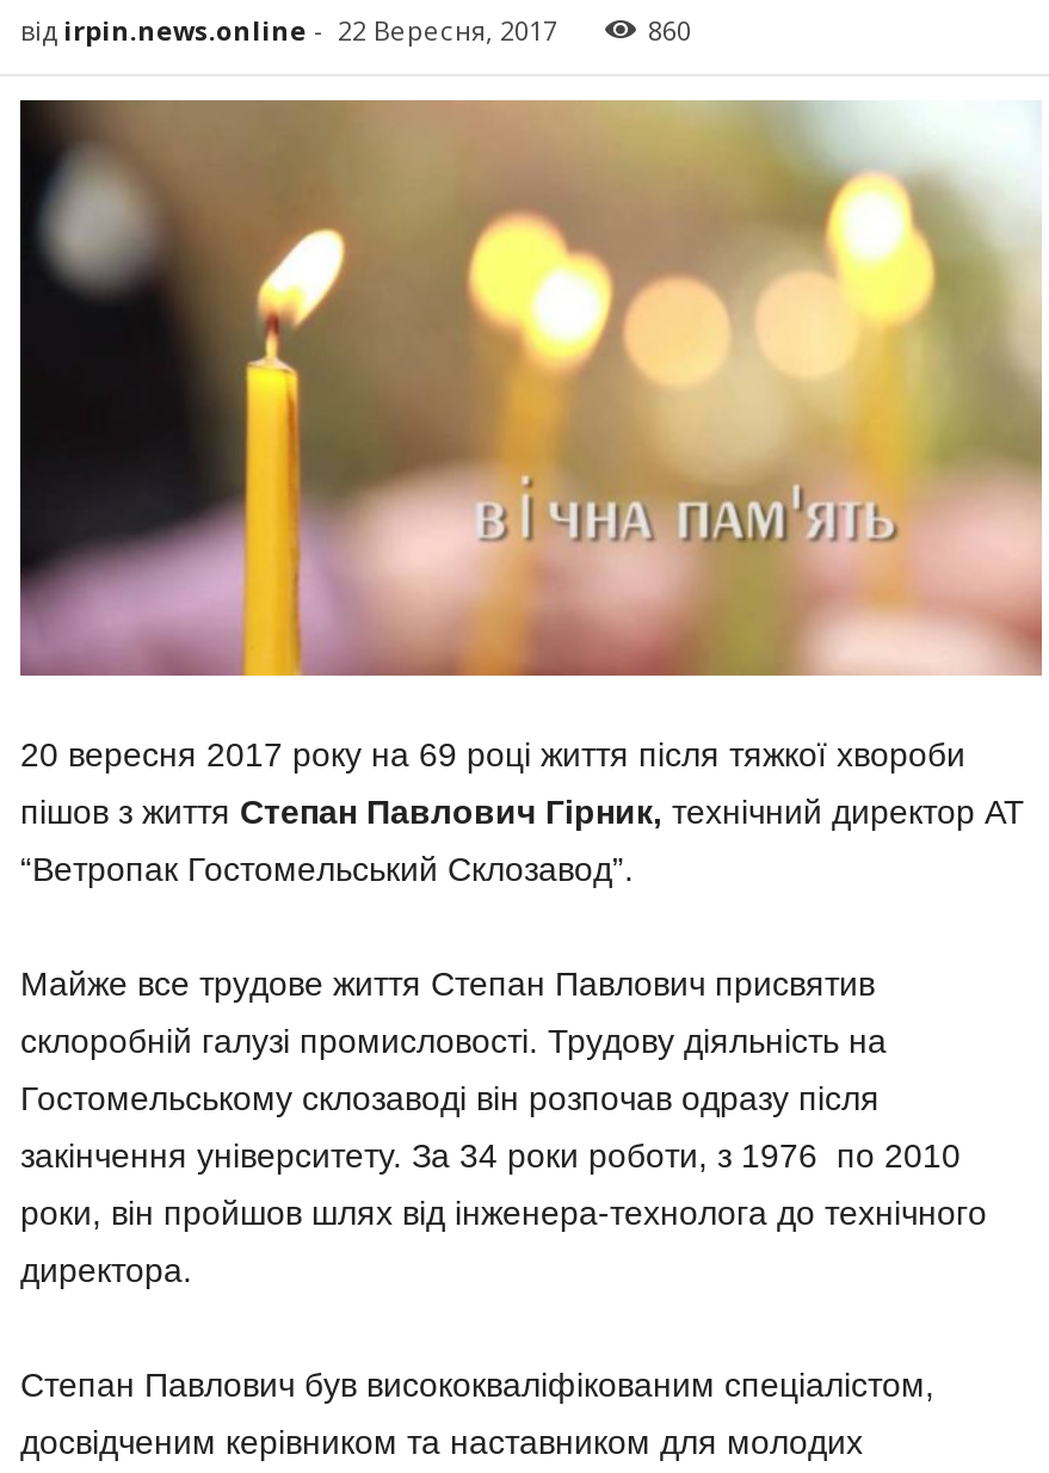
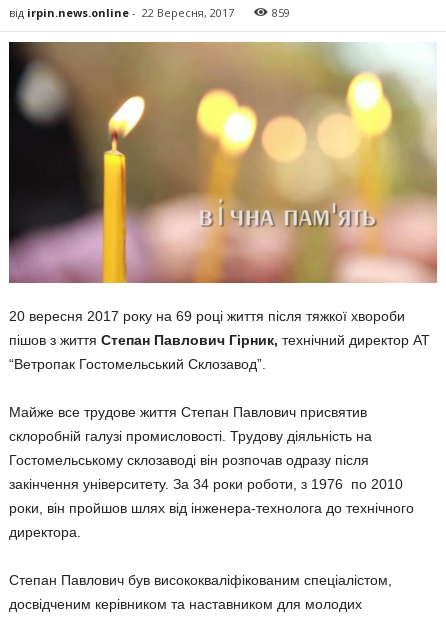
[648,12,691,48] 860 -> [272,5,290,20] 859

